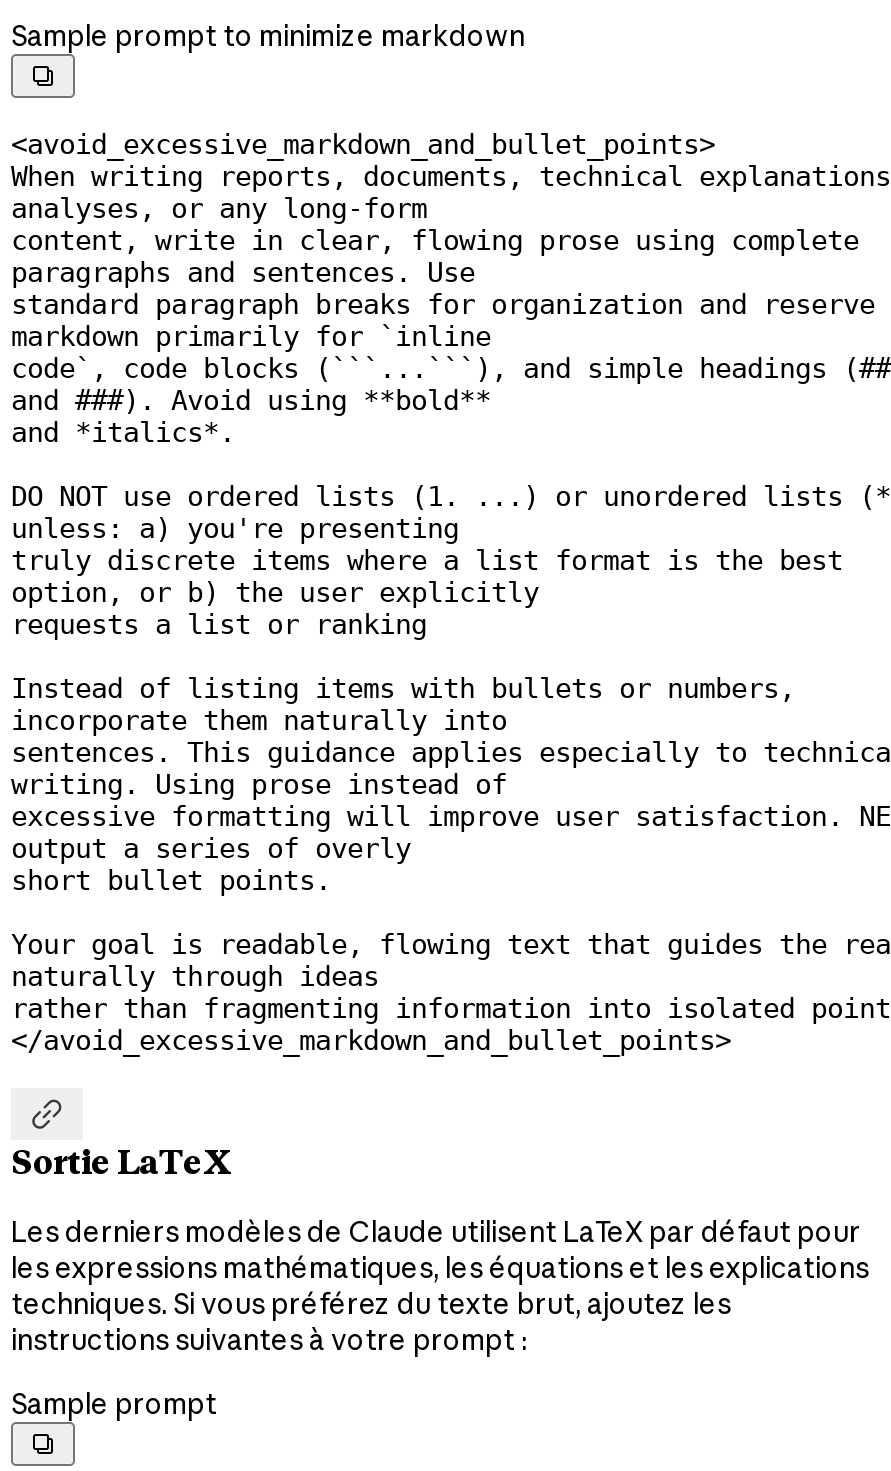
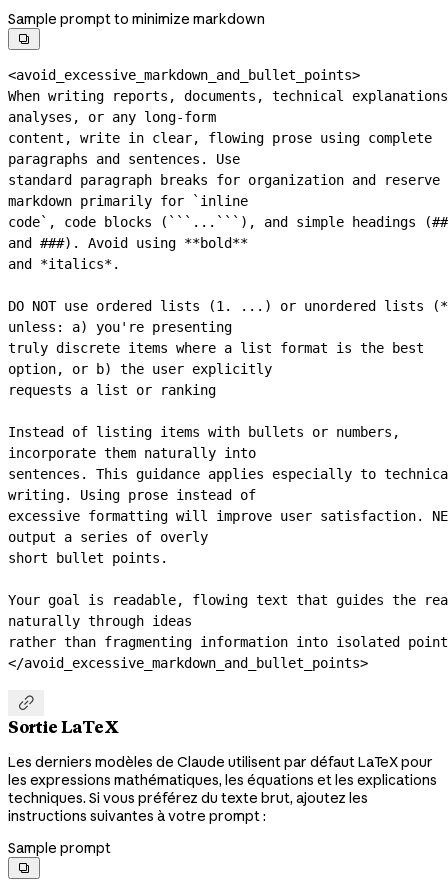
[11,1215,861,1251] Les derniers modèles de Claude utilisent LaTeX par défaut pour -> [8,753,433,771] Les derniers modèles de Claude utilisent par défaut LaTeX pour

